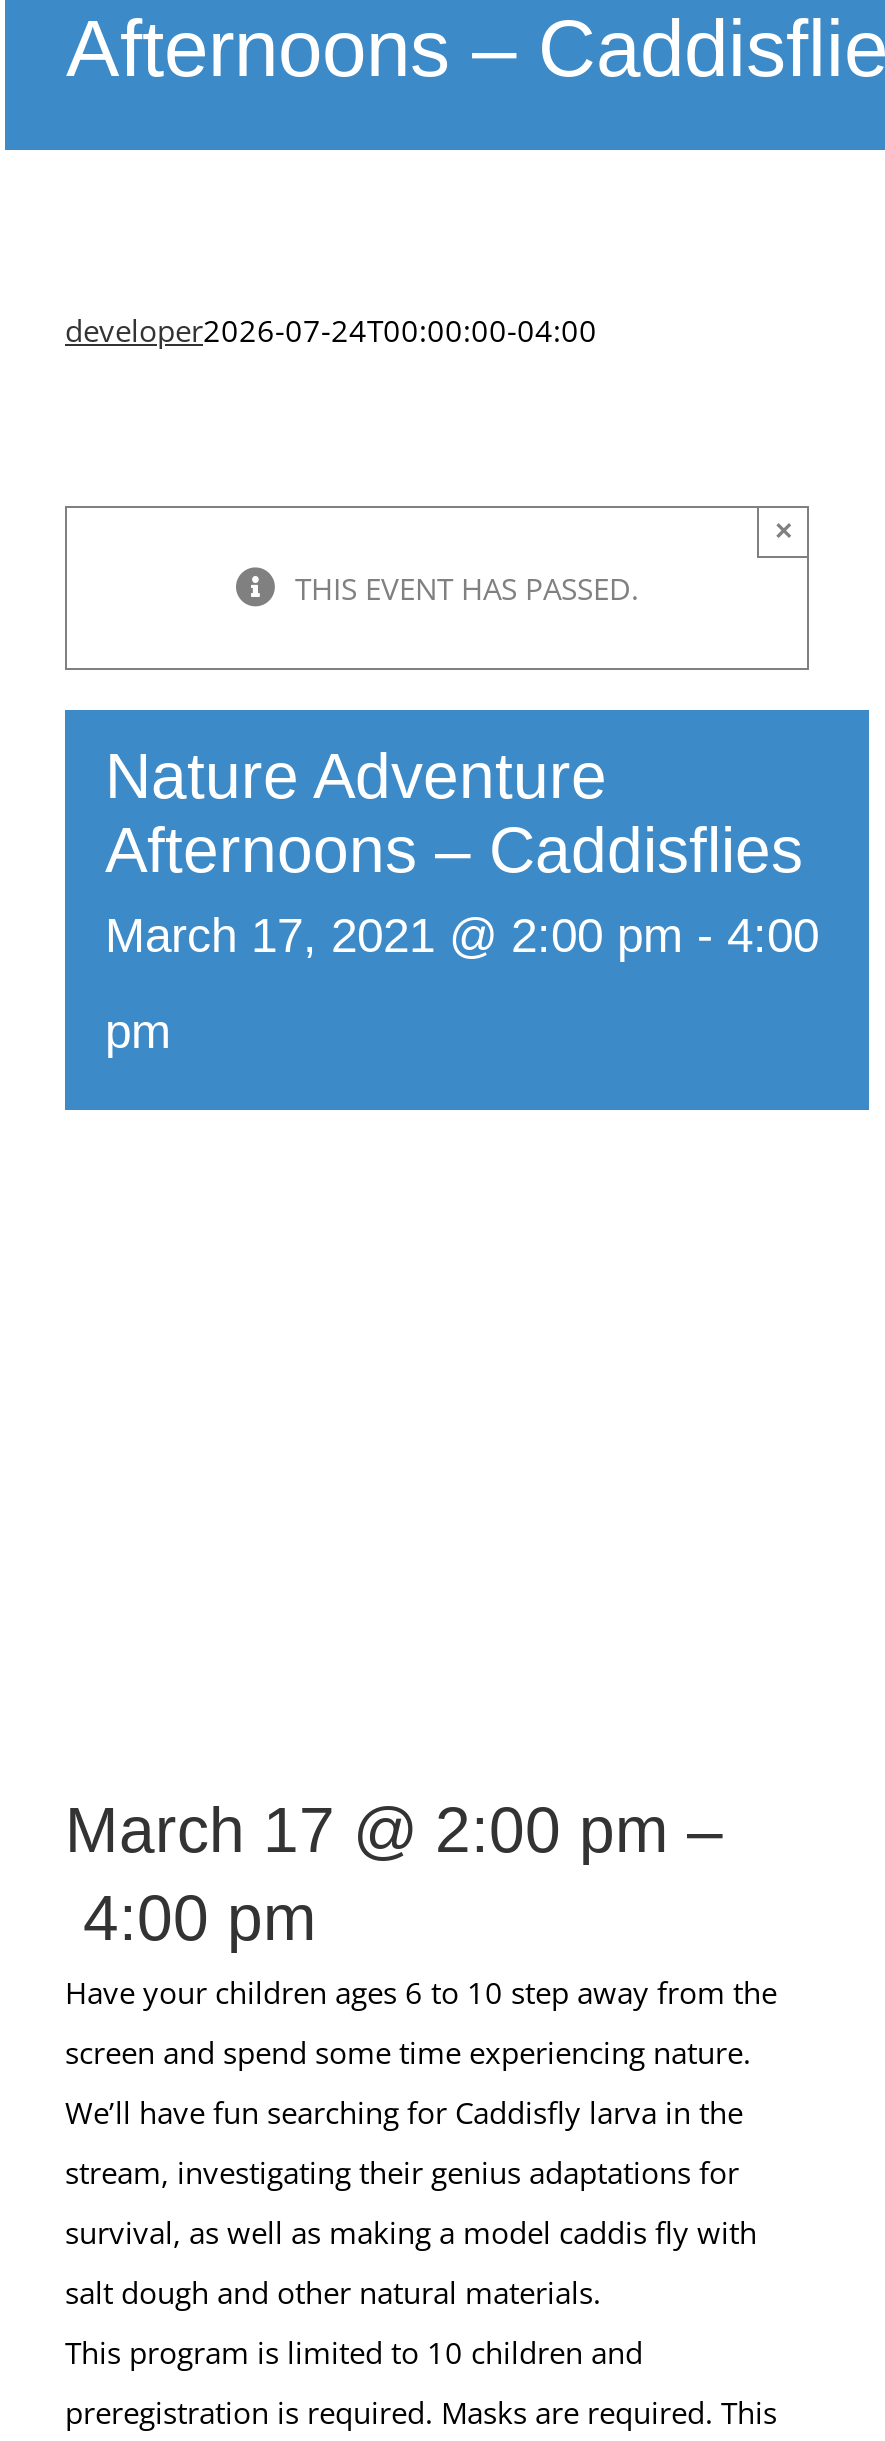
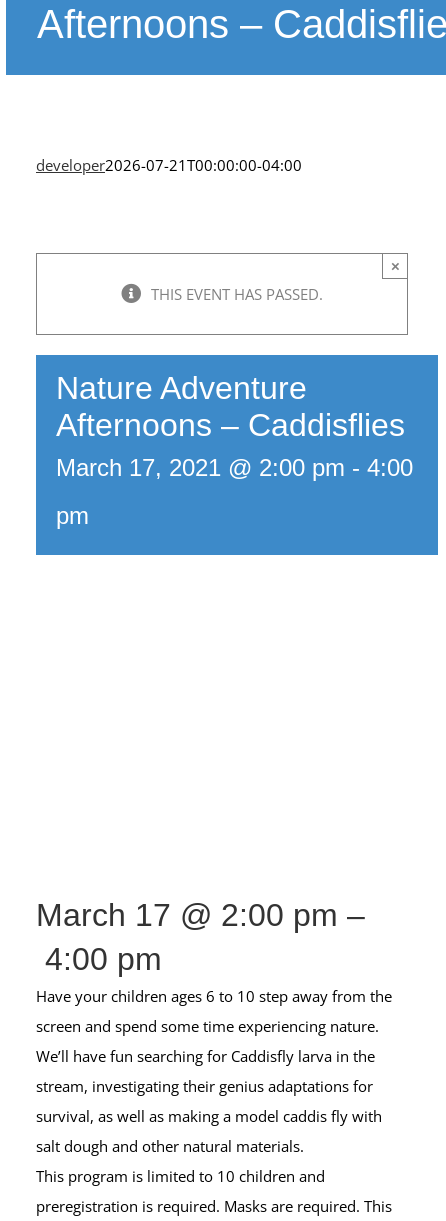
[65,310,597,350] developer2026-07-24T00:00:00-04:00 -> [36,155,302,175] developer2026-07-21T00:00:00-04:00

